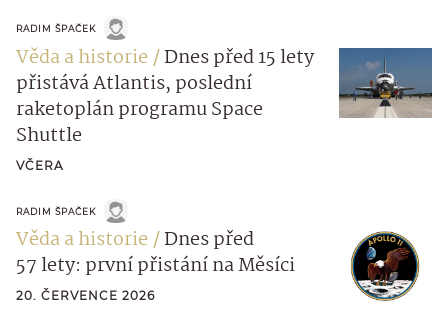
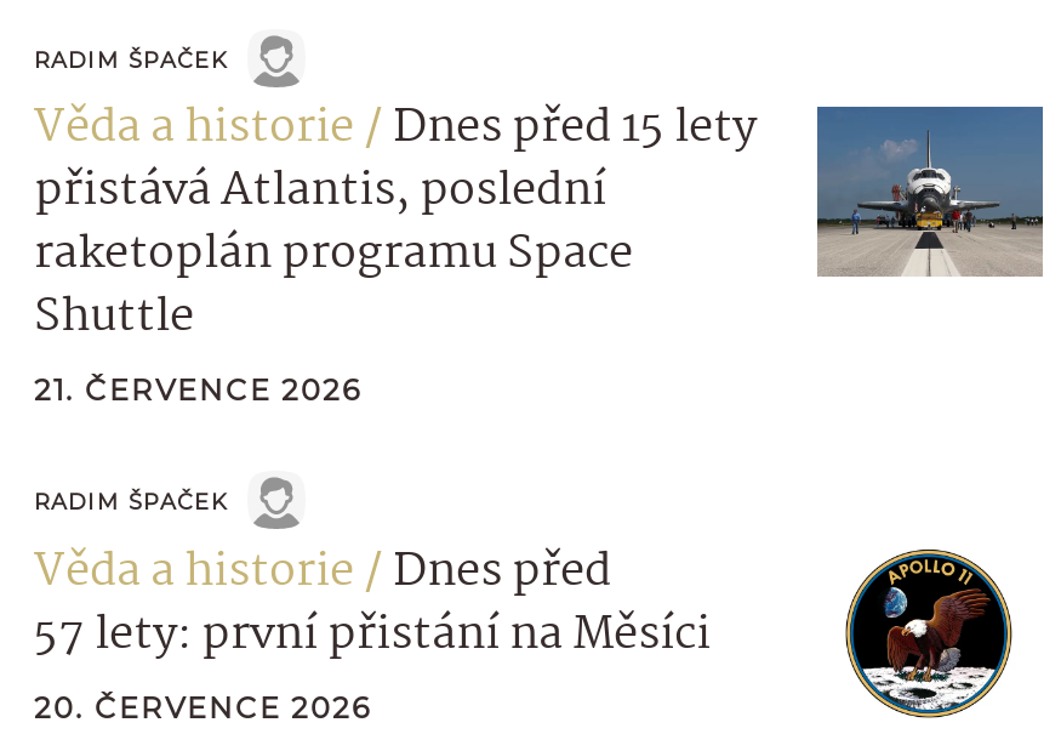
[16,158,64,173] VČERA -> [34,372,361,409] 21. ČERVENCE 2026

